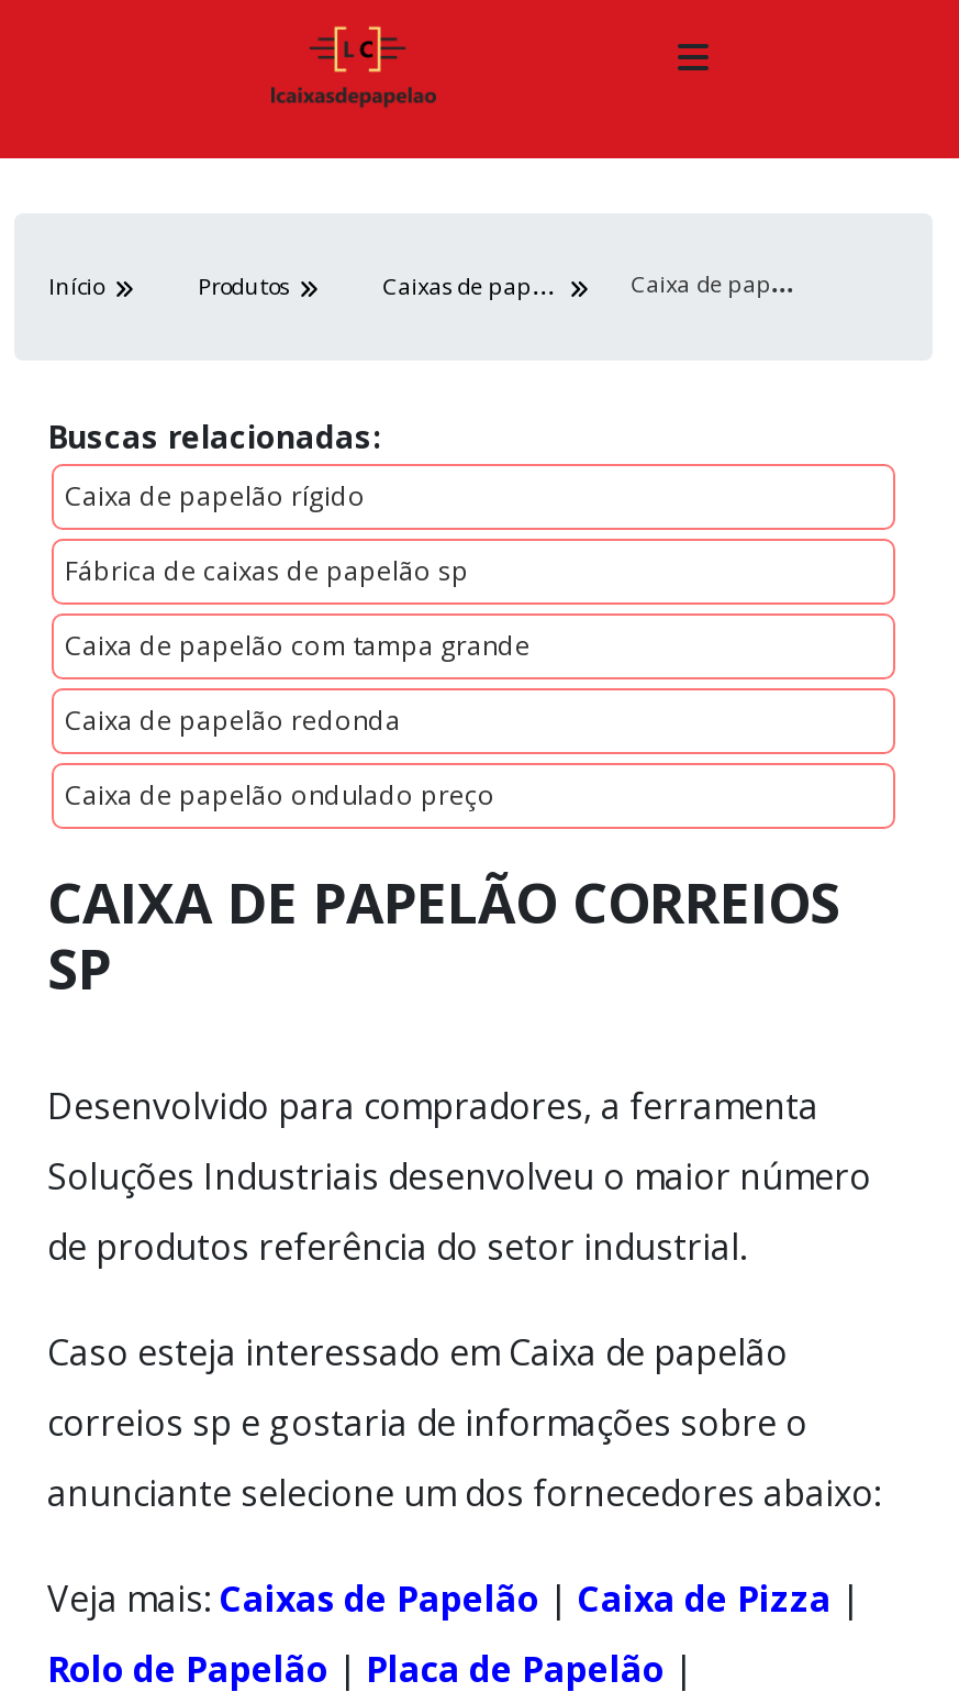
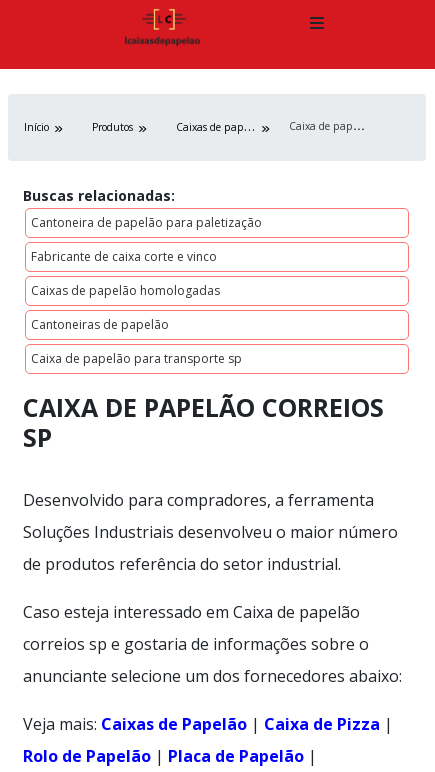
[65,477,366,514] Caixa de papelão rígido -> [31,214,262,231] Cantoneira de papelão para paletização
[65,551,469,589] Fábrica de caixas de papelão sp -> [31,248,217,265] Fabricante de caixa corte e vinco
[65,626,531,664] Caixa de papelão com tampa grande -> [31,282,220,299] Caixas de papelão homologadas
[65,701,401,738] Caixa de papelão redonda -> [31,316,169,333] Cantoneiras de papelão
[65,776,495,813] Caixa de papelão ondulado preço -> [31,350,242,367] Caixa de papelão para transporte sp

